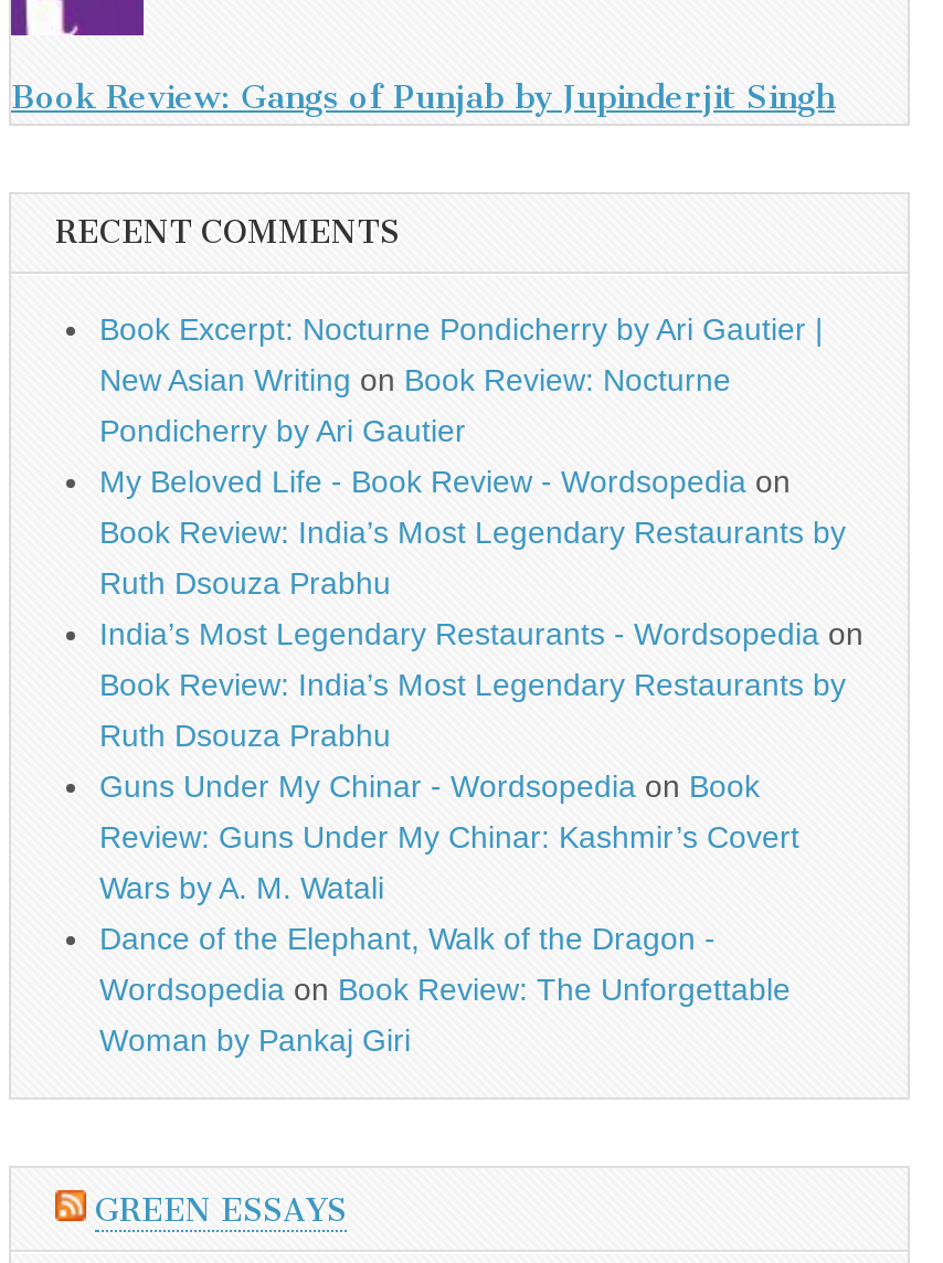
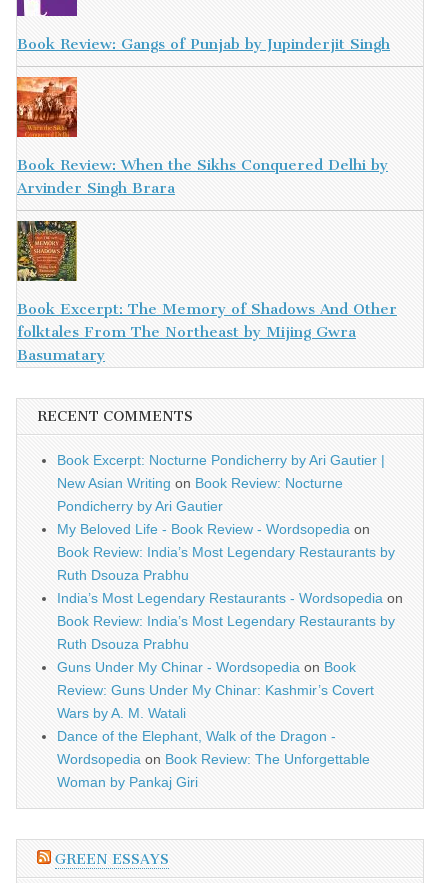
none -> [16,76,388,197] [image] | Book Review: When the Sikhs Conquered Delhi by | Arvinder Singh Brara
none -> [16,217,397,364] [image] | Book Excerpt: The Memory of Shadows And Other | folktales From The Northeast by Mijing Gwra | Basumatary

